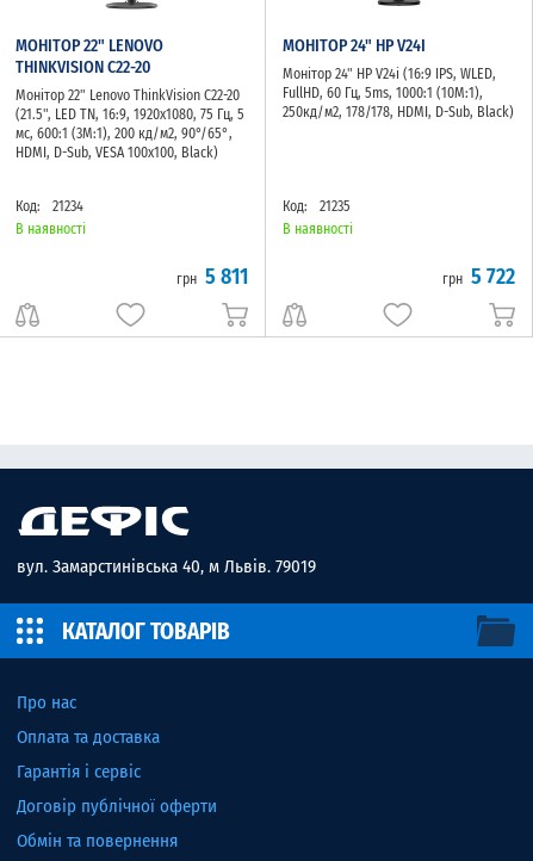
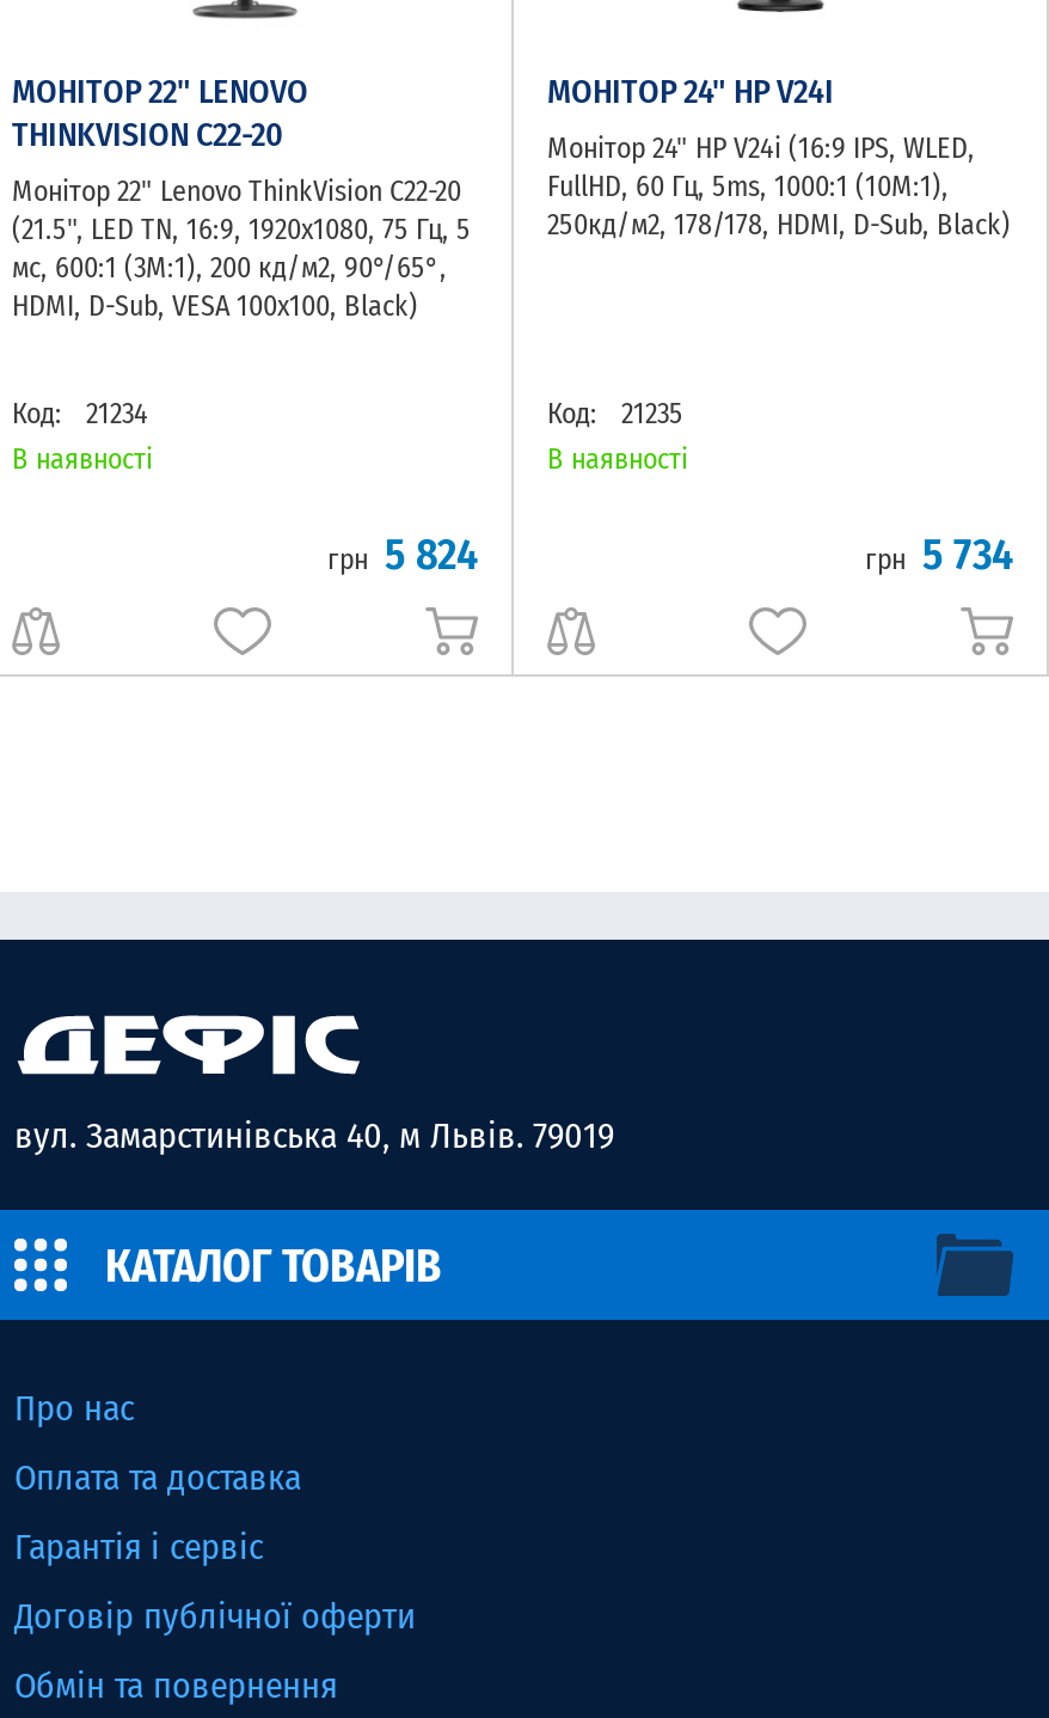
[176,264,248,290] грн 5 811 -> [327,528,478,581] грн 5 824
[442,264,515,290] грн 5 722 -> [865,528,1013,581] грн 5 734

